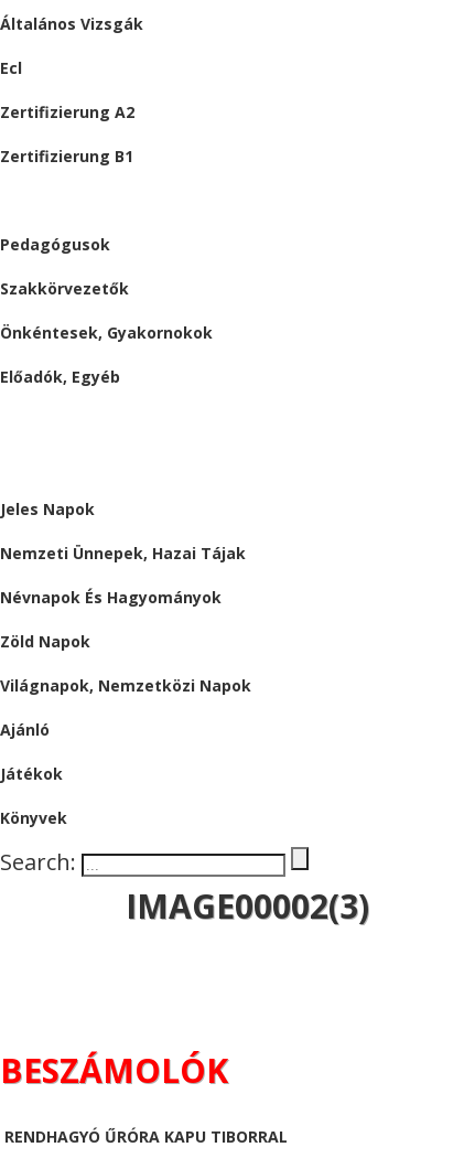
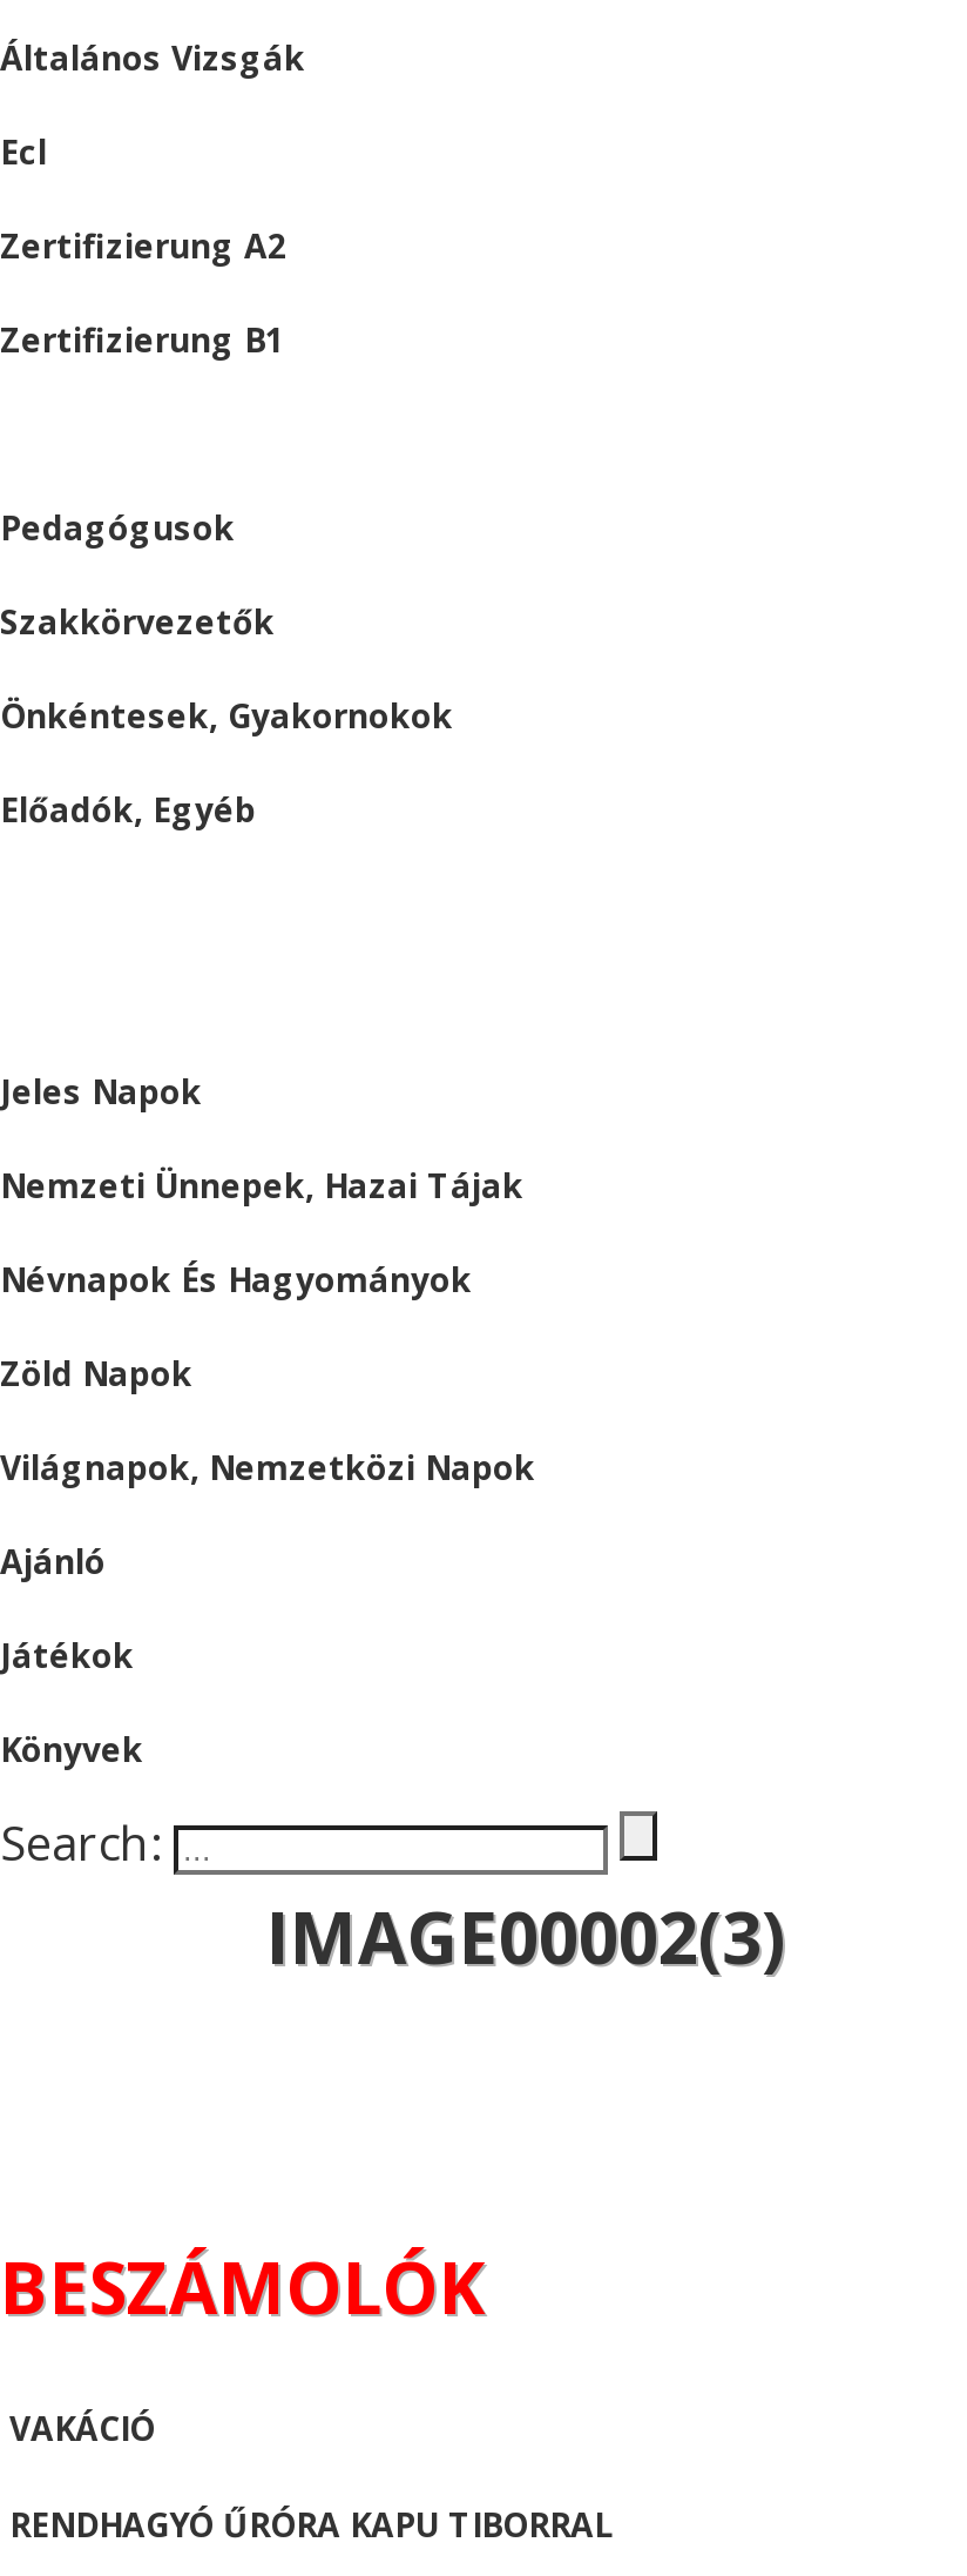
none -> [9,2406,155,2450] VAKÁCIÓ

